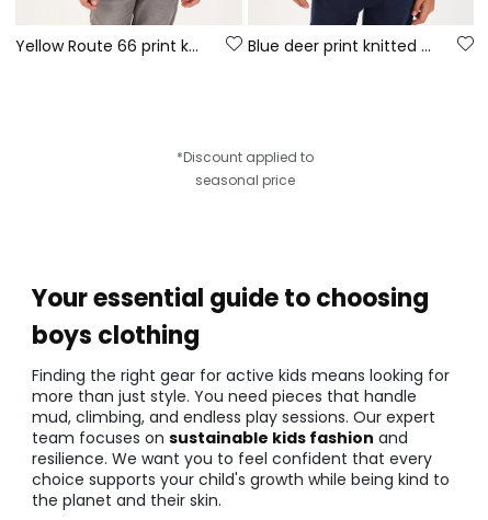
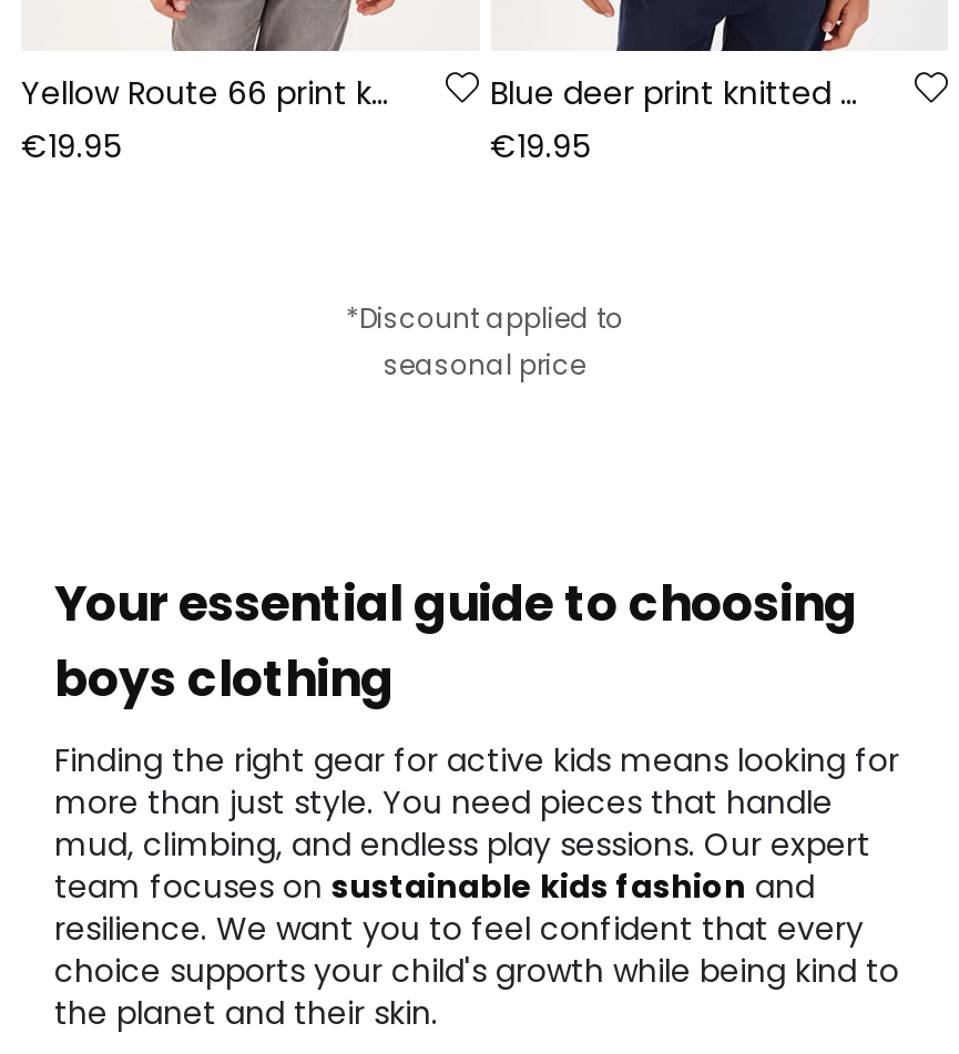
none -> [21,123,121,168] €19.95
none -> [490,123,590,168] €19.95

